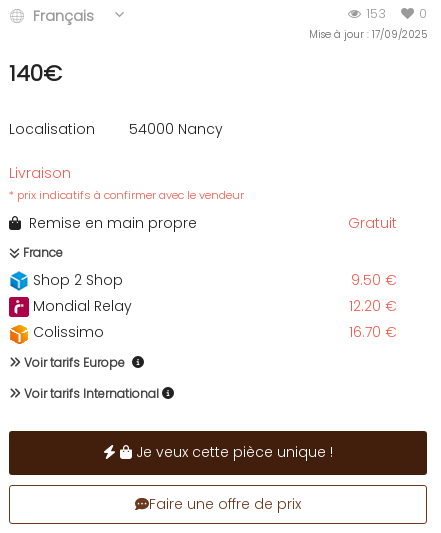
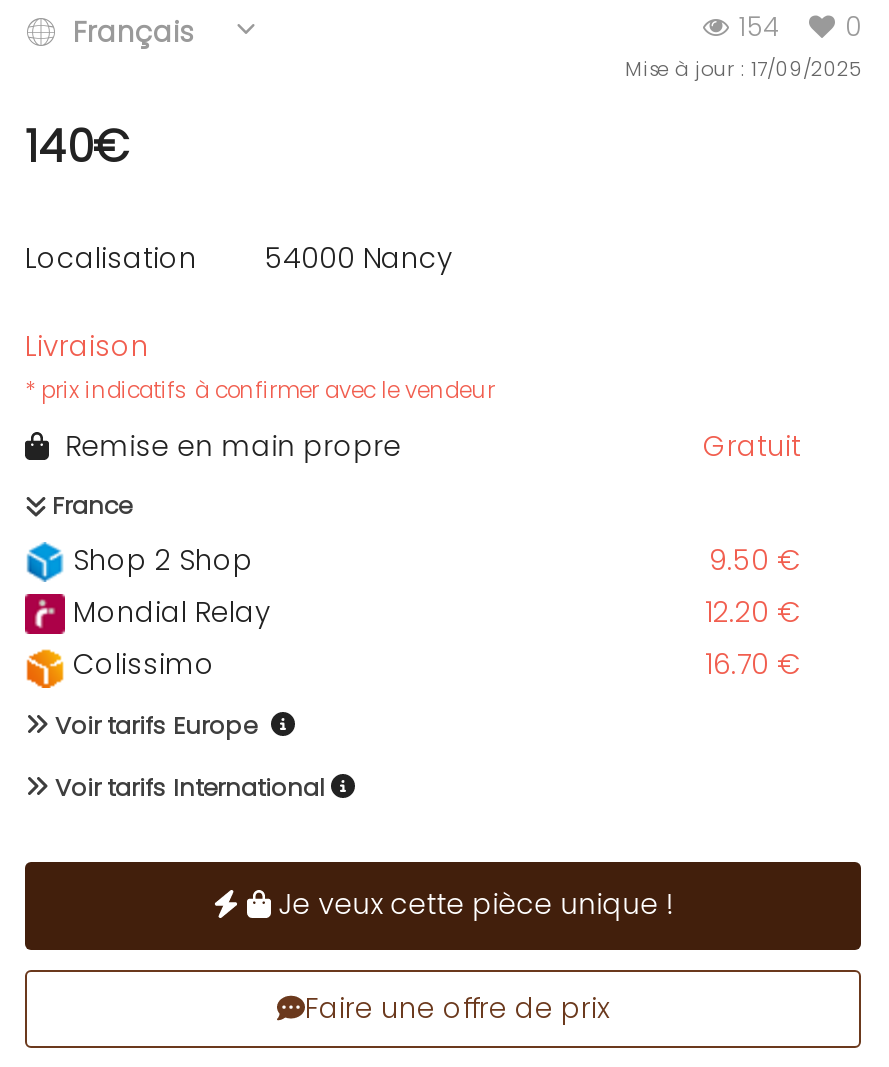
[366,4,427,23] 153 0 -> [739,8,861,46] 154 0

